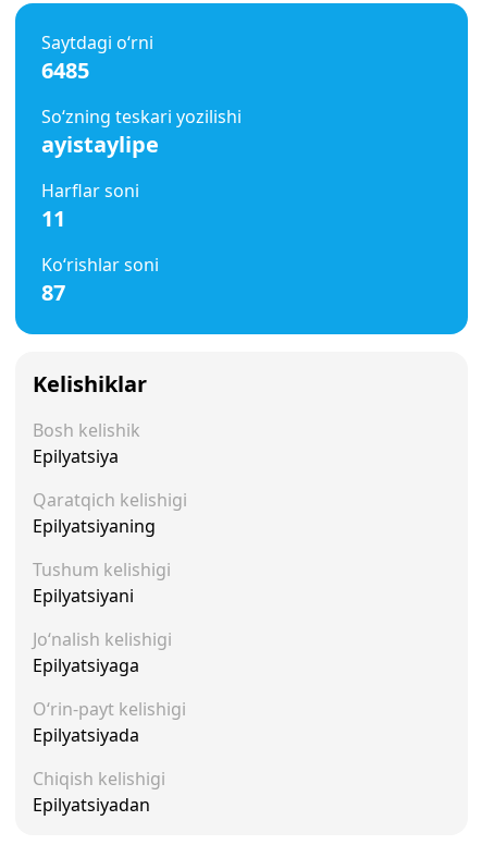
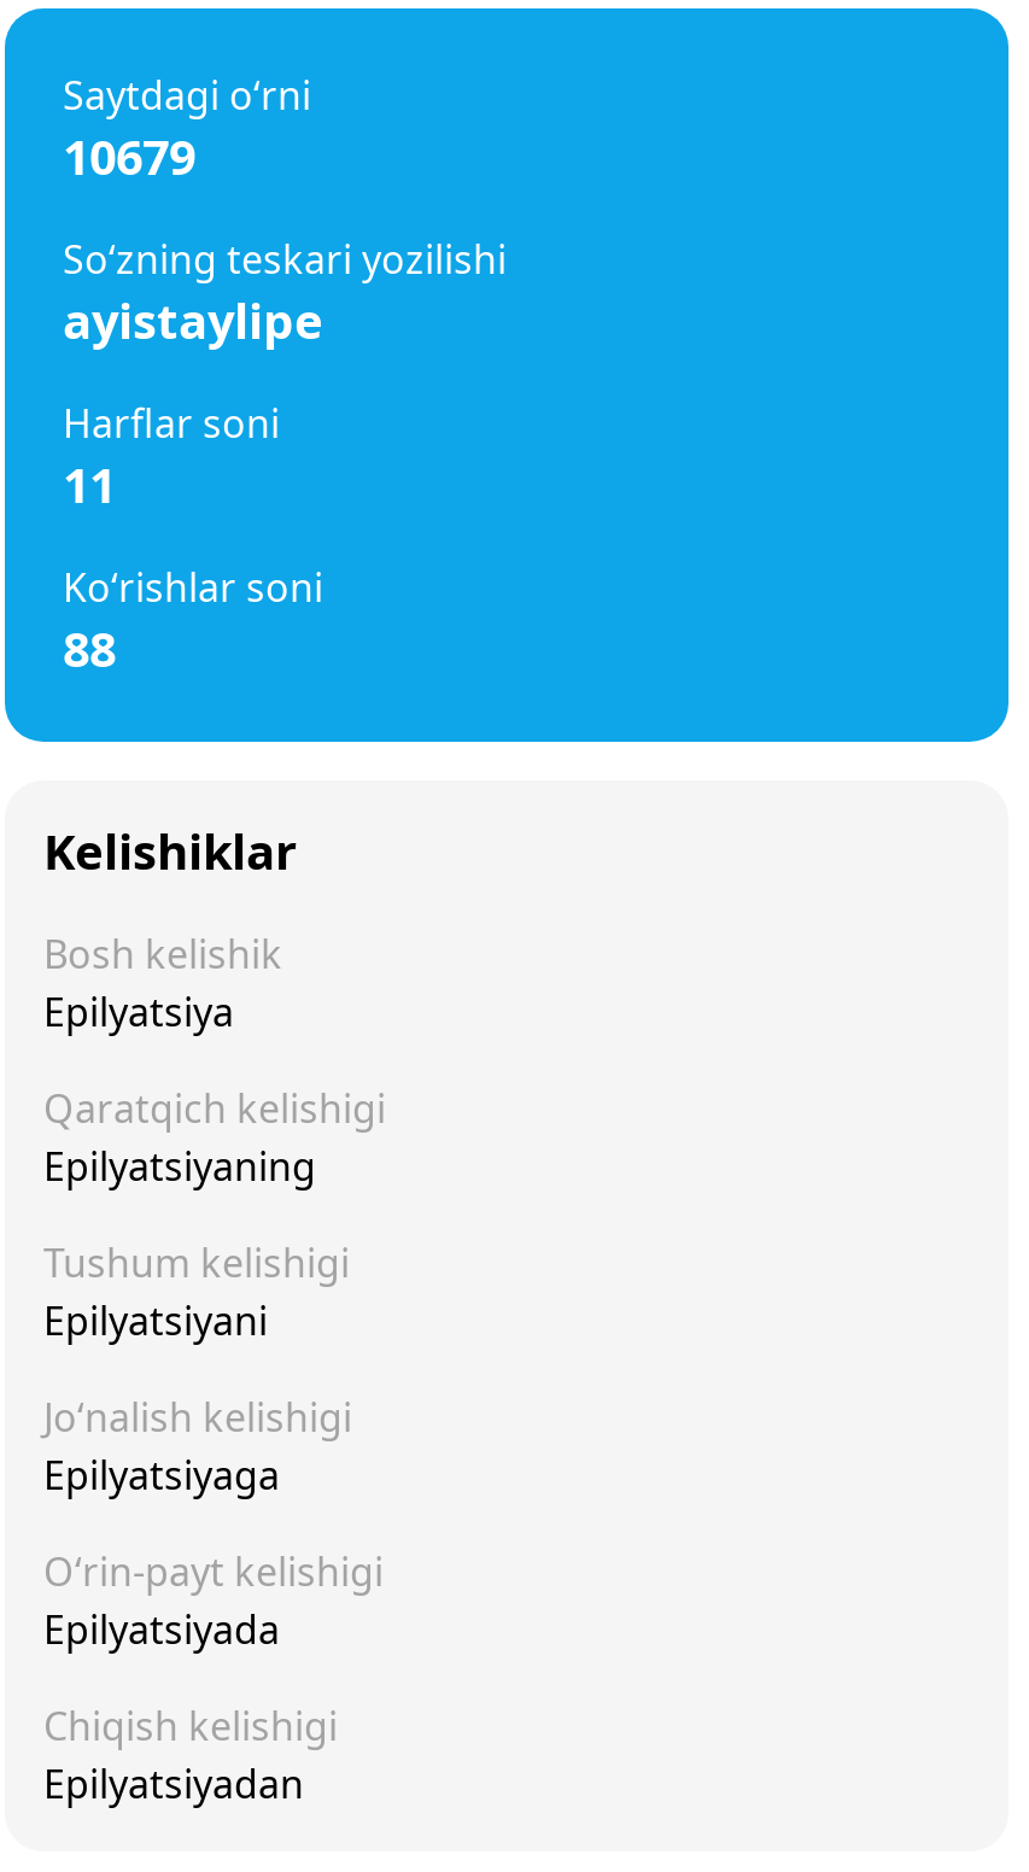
[41,56,89,85] 6485 -> [63,124,195,189] 10679
[41,278,65,307] 87 -> [63,616,116,681] 88

